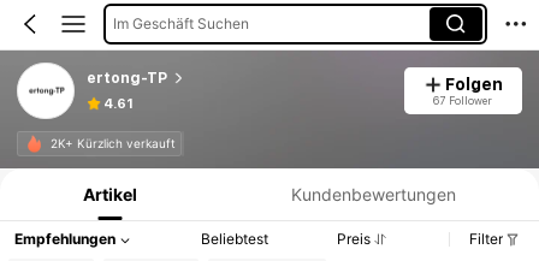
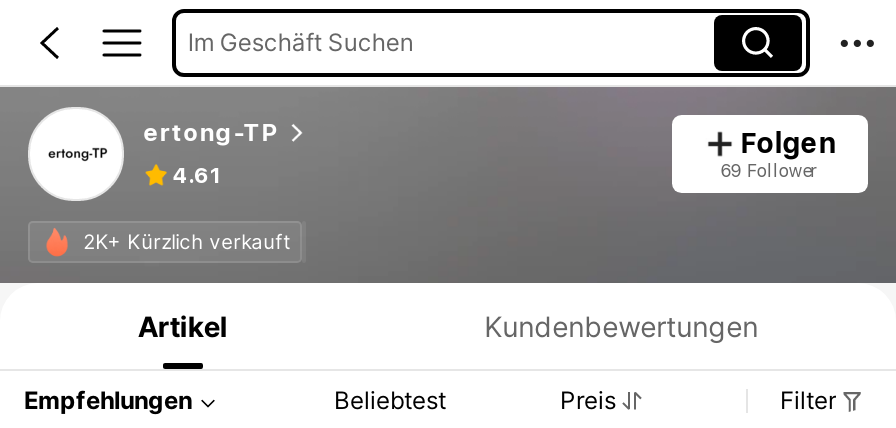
[433,94,492,107] 67 Follower -> [720,159,818,181] 69 Follower

